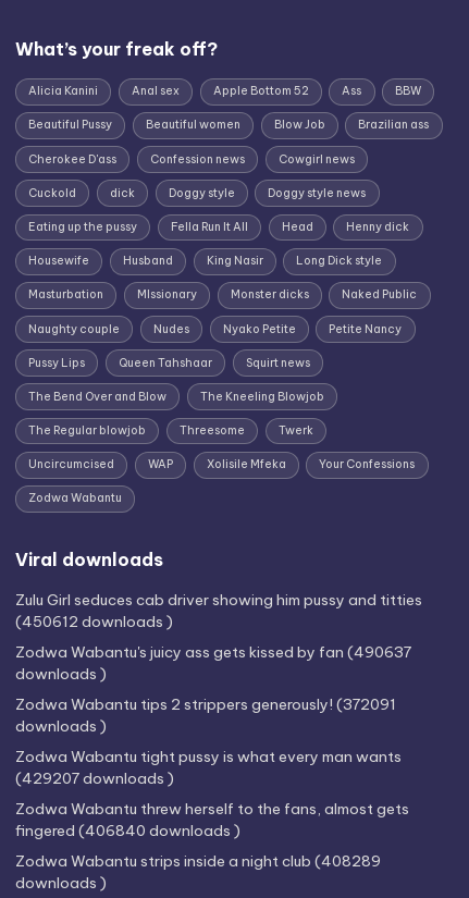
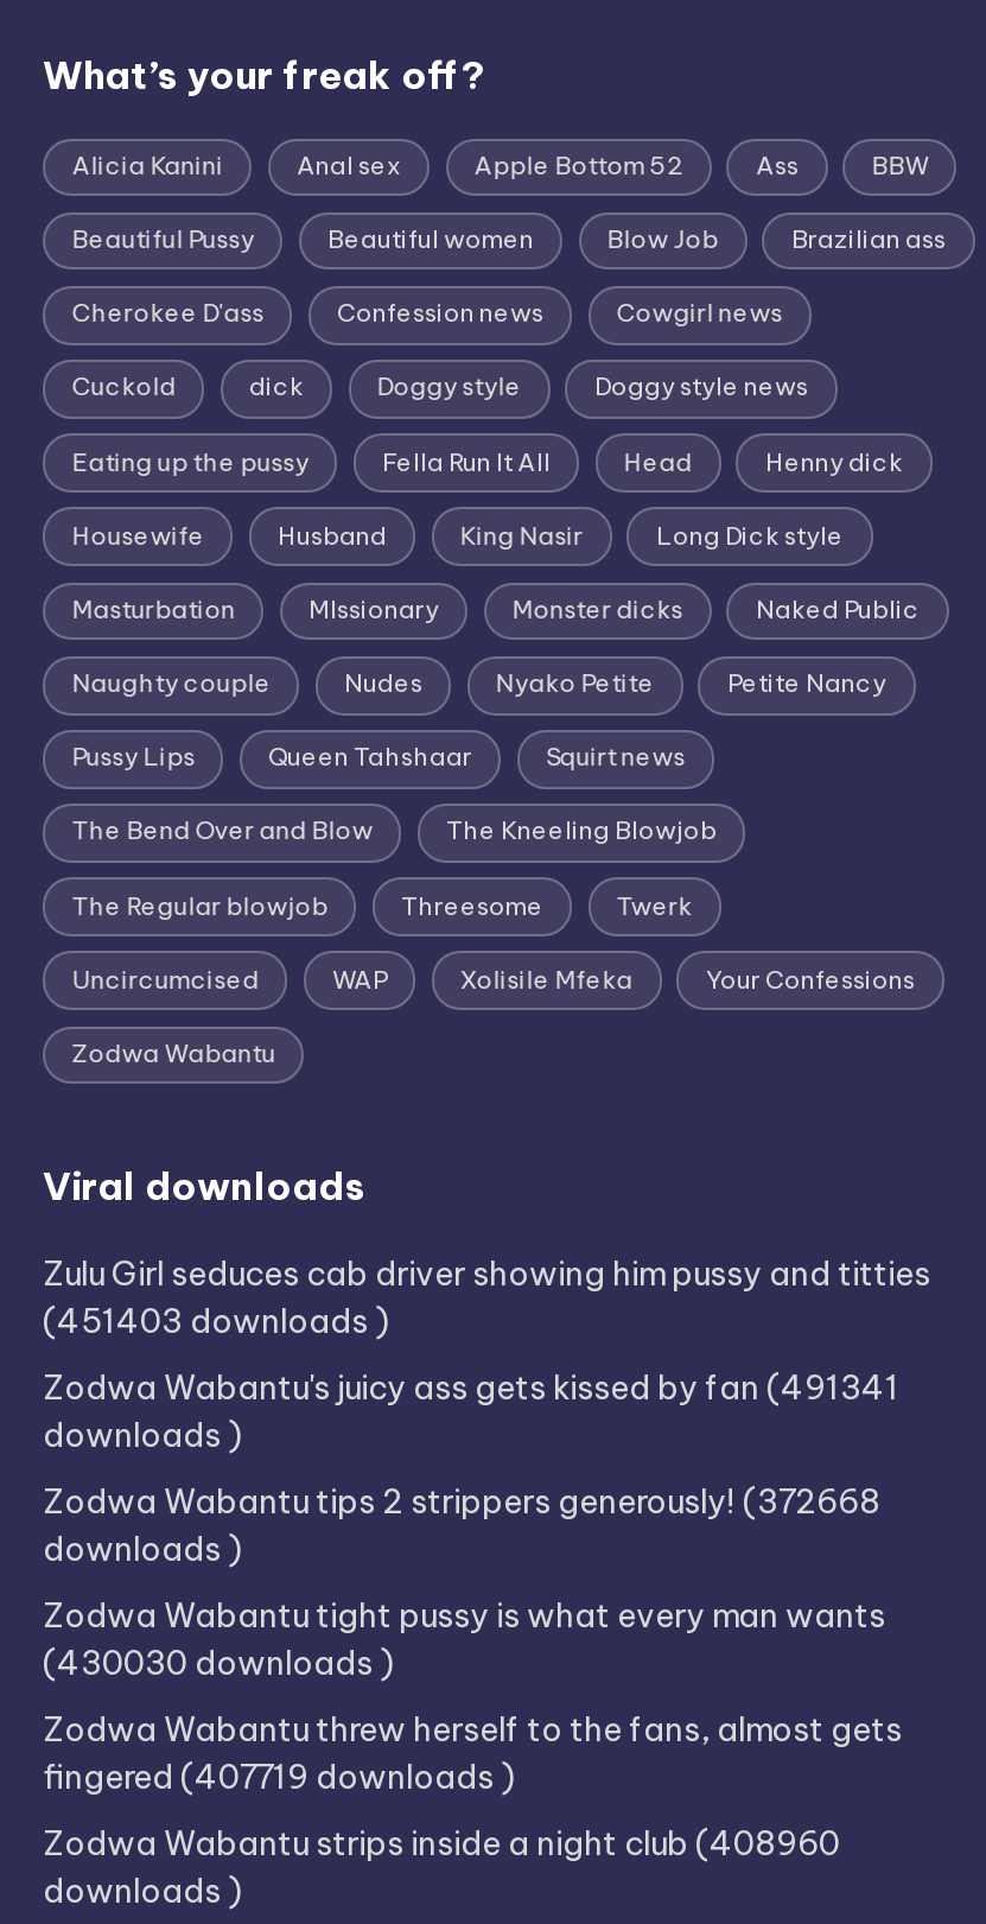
[15,612,173,631] (450612 downloads ) -> [43,1300,389,1343] (451403 downloads )
[15,642,411,662] Zodwa Wabantu's juicy ass gets kissed by fan (490637 -> [43,1367,899,1410] Zodwa Wabantu's juicy ass gets kissed by fan (491341
[15,694,396,714] Zodwa Wabantu tips 2 strippers generously! (372091 -> [43,1481,880,1524] Zodwa Wabantu tips 2 strippers generously! (372668
[15,768,174,788] (429207 downloads ) -> [43,1642,394,1685] (430030 downloads )
[15,820,240,840] fingered (406840 downloads ) -> [43,1756,515,1799] fingered (407719 downloads )
[15,851,381,871] Zodwa Wabantu strips inside a night club (408289 -> [43,1823,840,1865] Zodwa Wabantu strips inside a night club (408960

